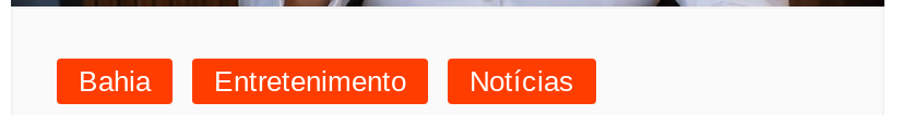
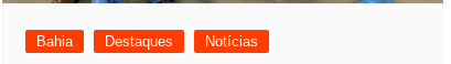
[214,65,406,97] Entretenimento -> [105,33,173,50] Destaques

